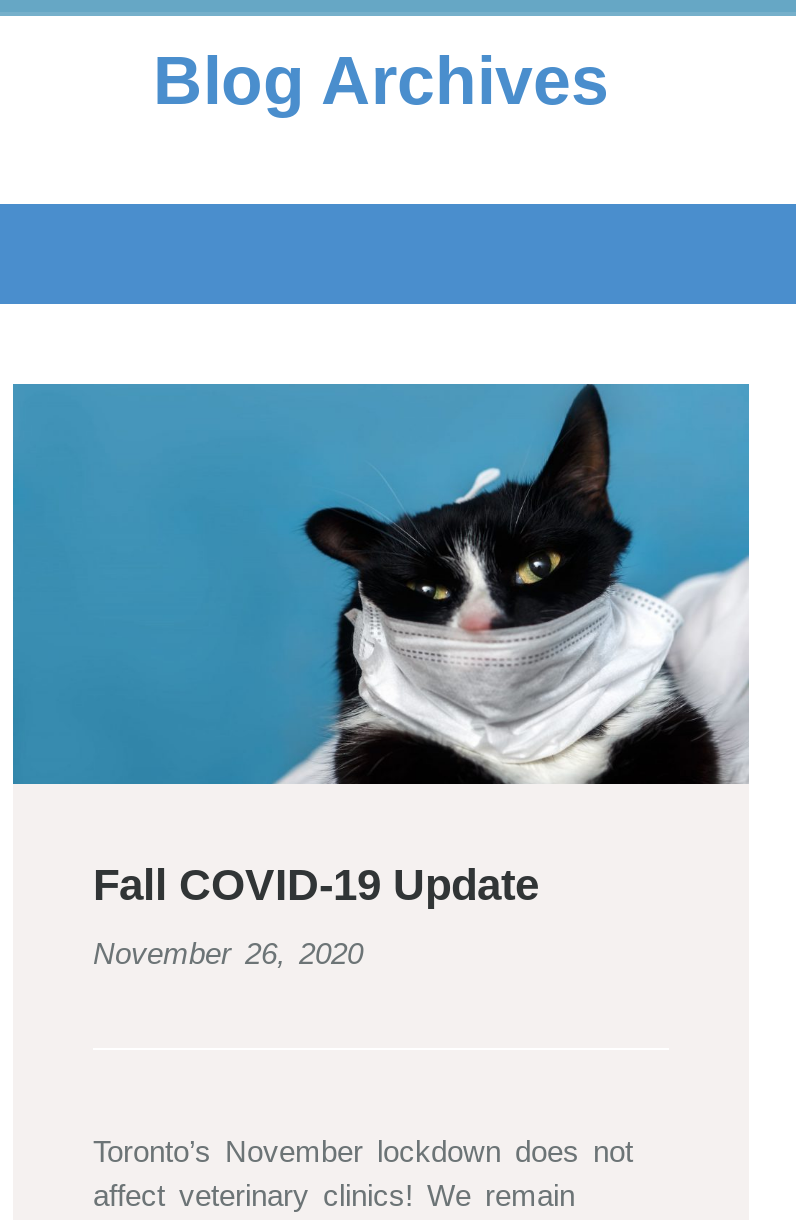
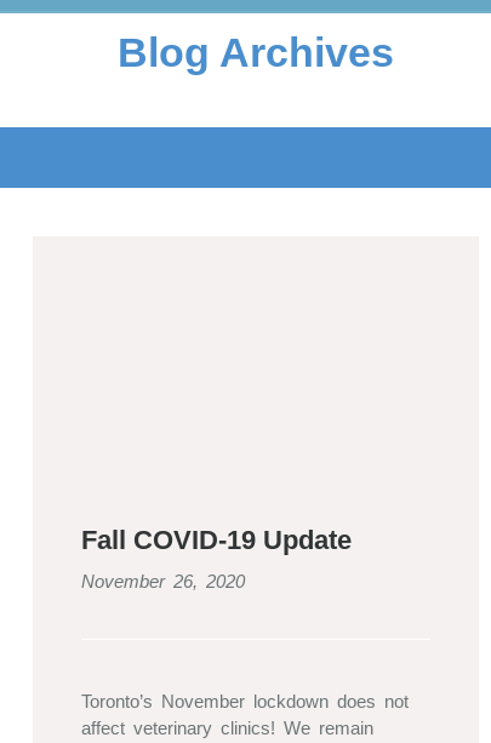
[11,382,751,786] [image] -> none

